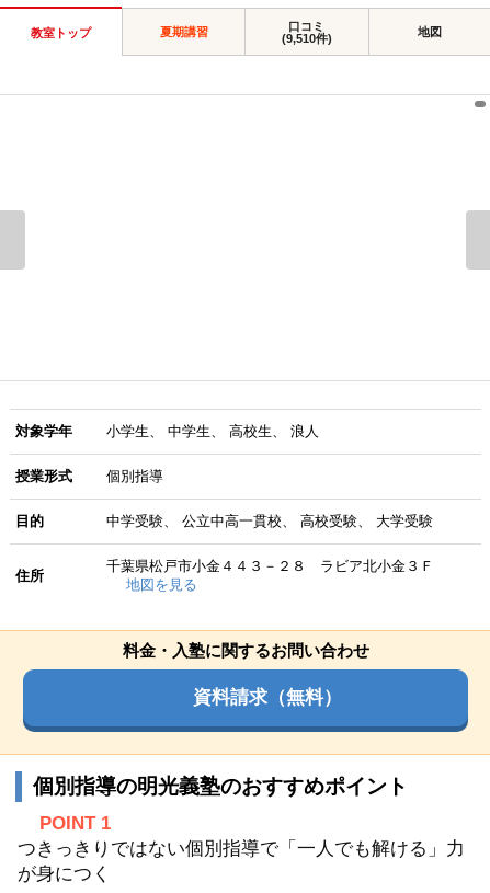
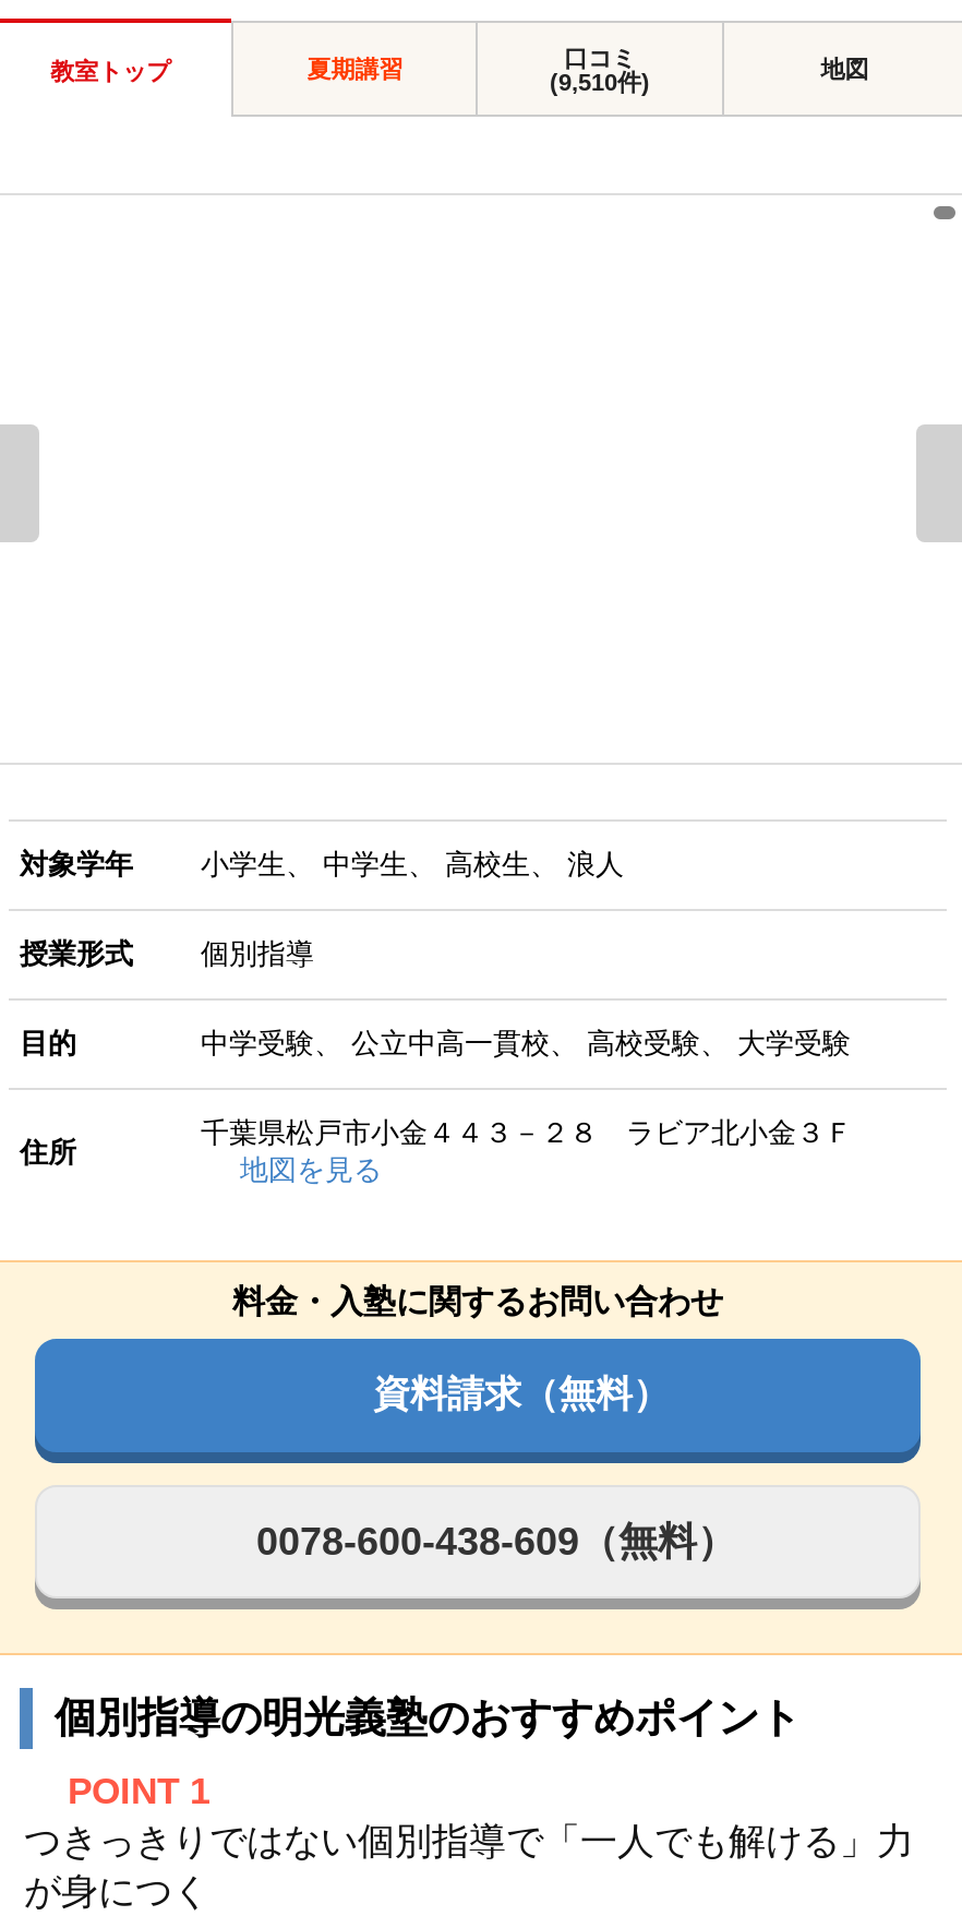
none -> [256,1519,736,1562] 0078-600-438-609（無料）

